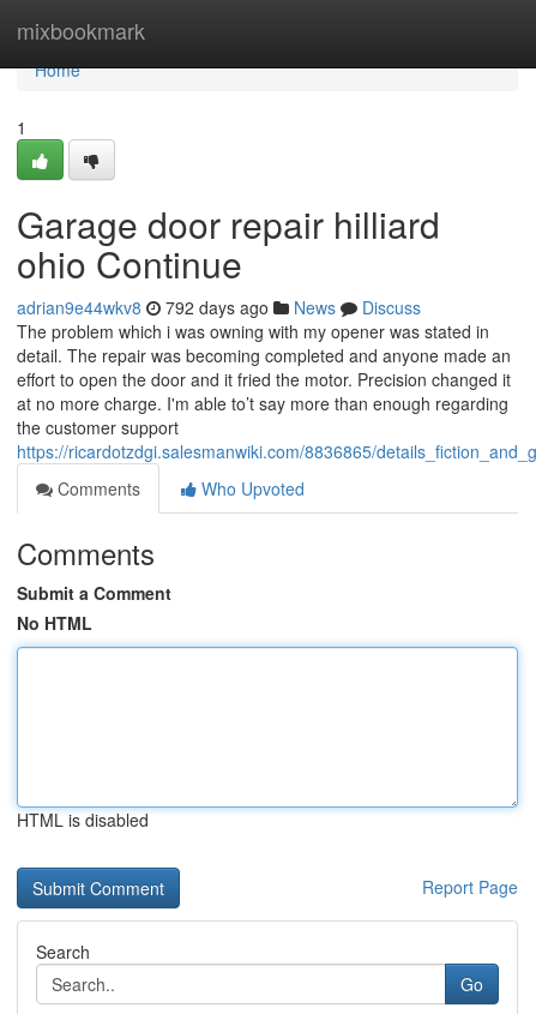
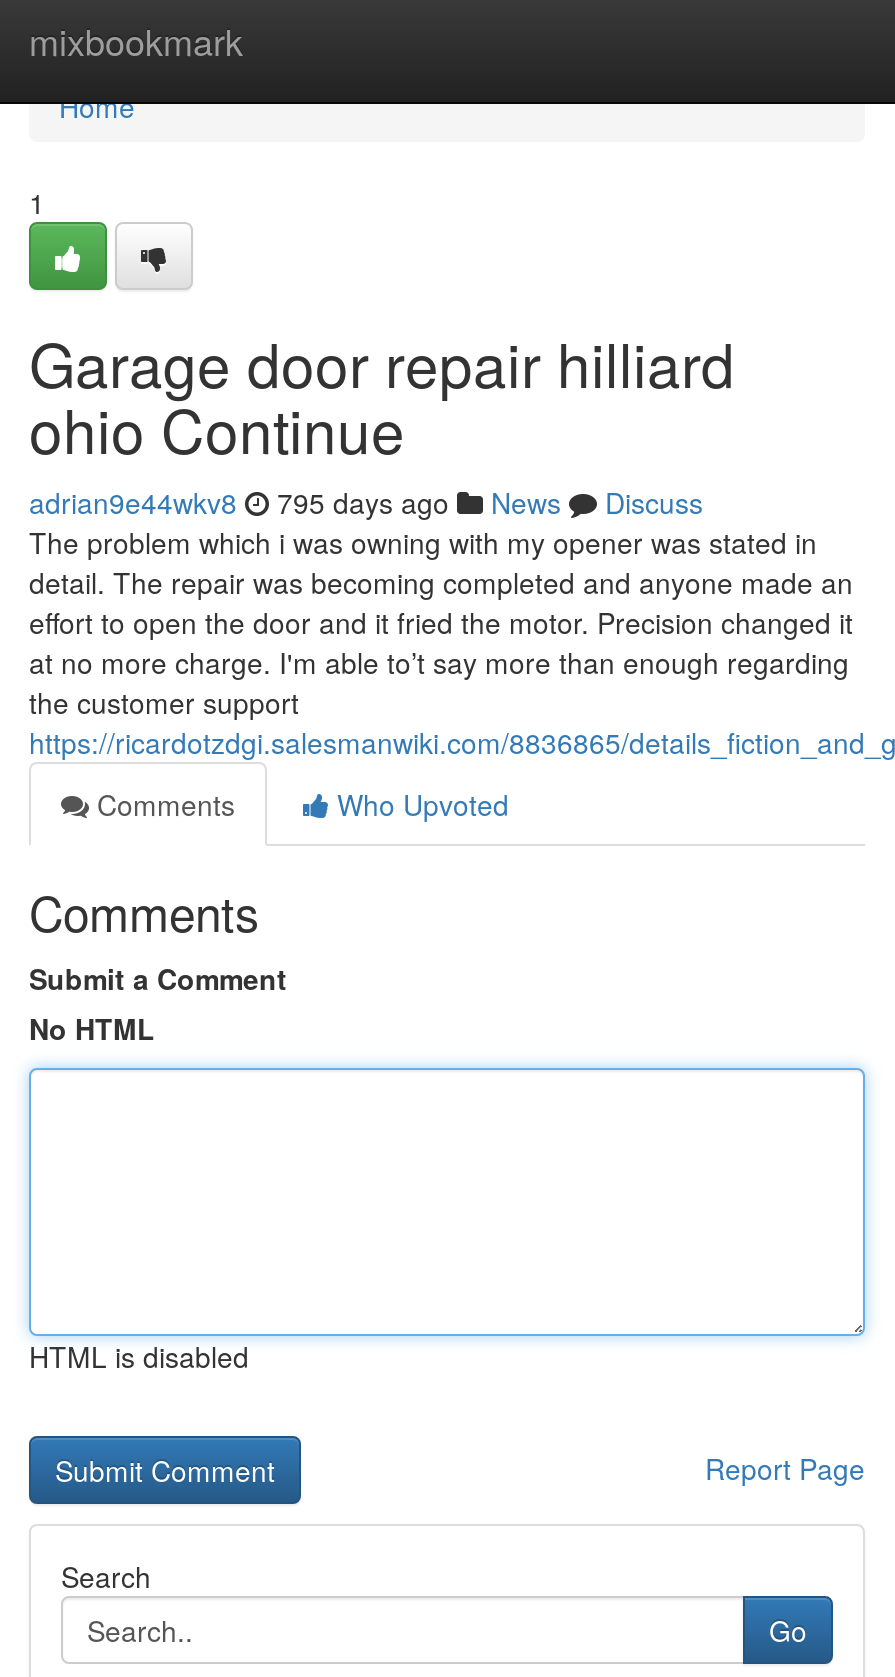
[17,295,421,319] adrian9e44wkv8 792 days ago News Discuss -> [29,482,703,522] adrian9e44wkv8 795 days ago News Discuss

